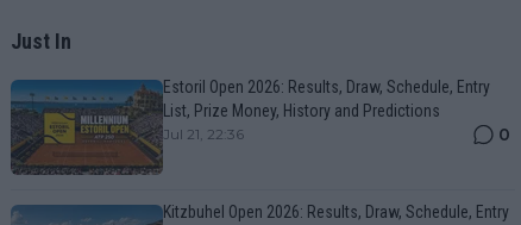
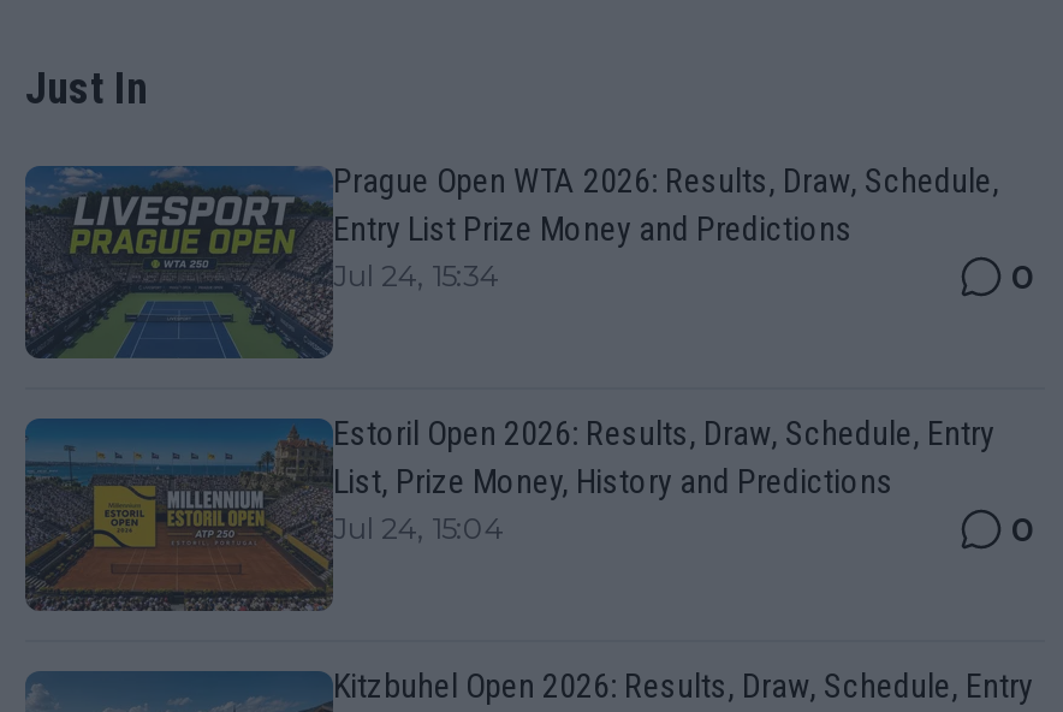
none -> [25,160,1035,358] [image] | Prague Open WTA 2026: Results, Draw, Schedule, | Entry List Prize Money and Predictions | Jul 24, 15:34 | 0
[163,125,244,142] Jul 21, 22:36 -> [333,509,504,545] Jul 24, 15:04

